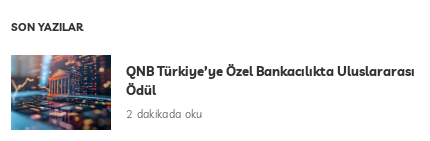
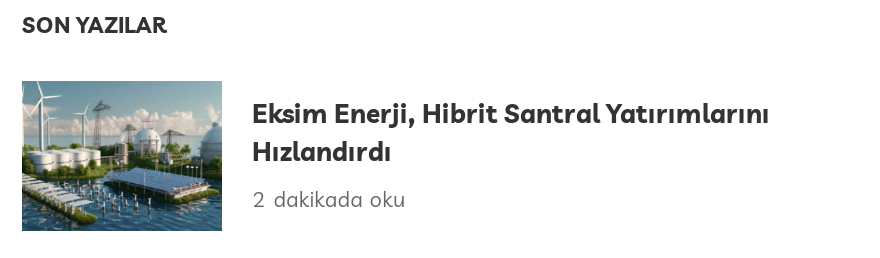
[10,54,415,131] [image] | QNB Türkiye’ye Özel Bankacılıkta Uluslararası | Ödül -> [20,79,770,233] [image] | Eksim Enerji, Hibrit Santral Yatırımlarını | Hızlandırdı

